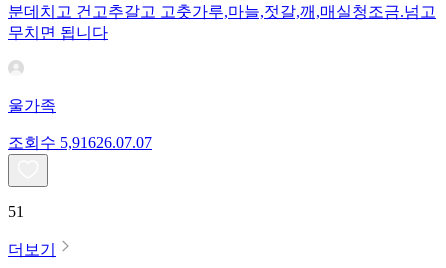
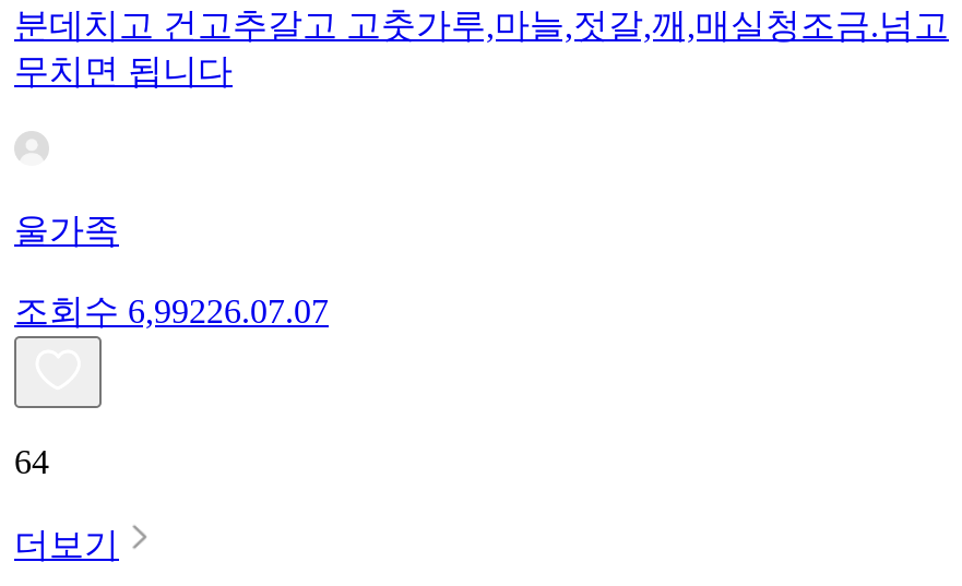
[8,134,152,151] 조회수 5,91626.07.07 -> [14,292,329,329] 조회수 6,99226.07.07
[8,203,24,220] 51 -> [14,442,49,479] 64

